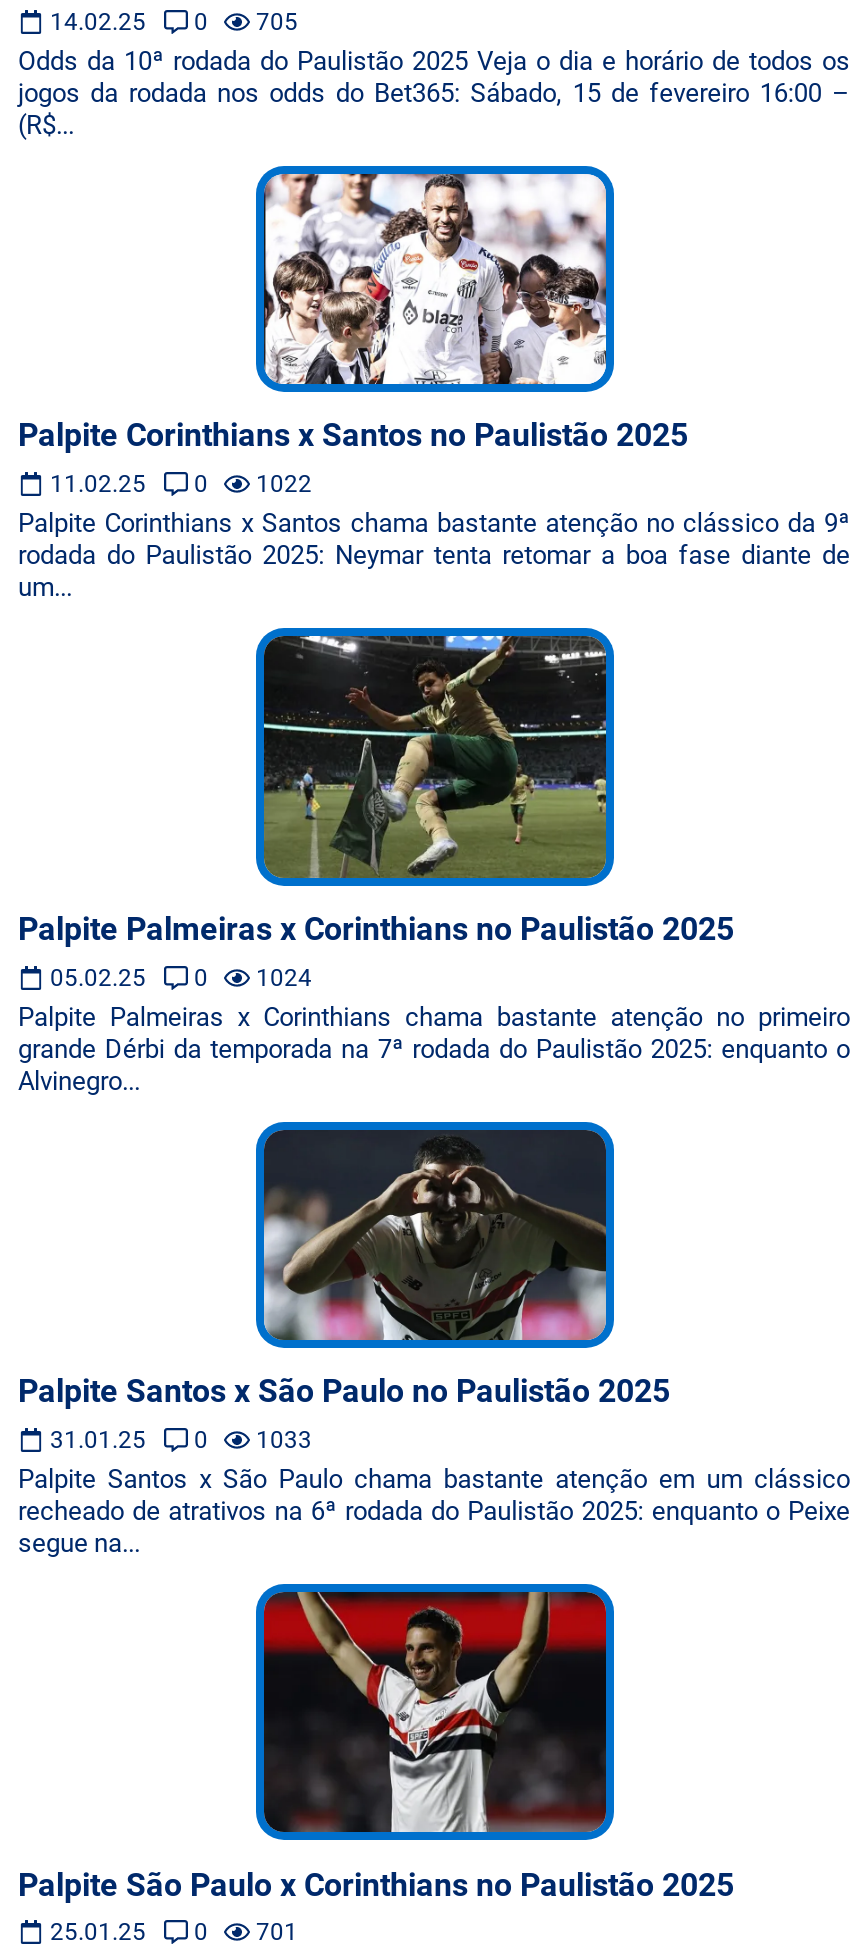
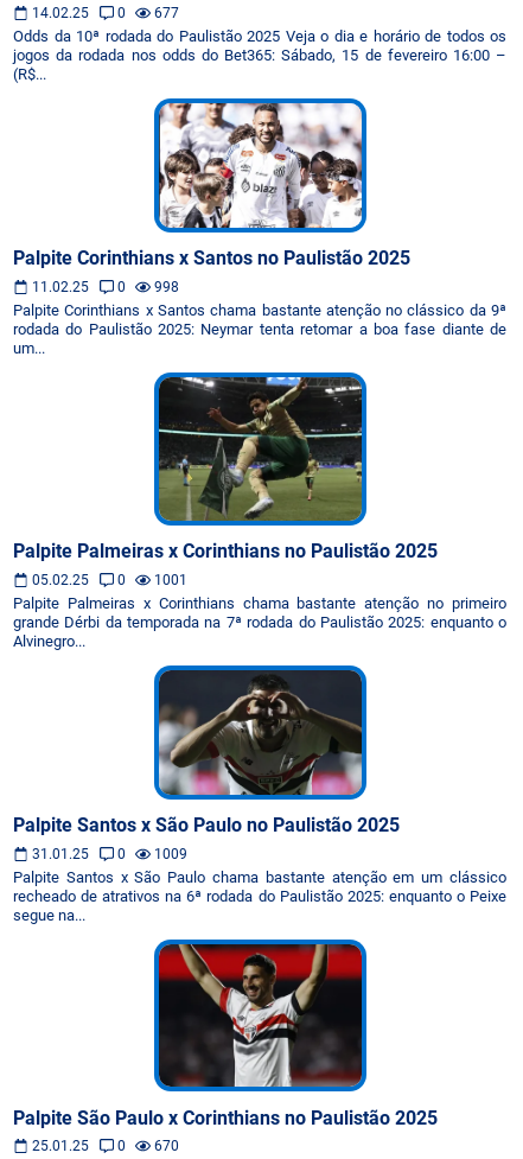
[50,8,298,36] 14.02.25 0 705 -> [32,5,179,21] 14.02.25 0 677
[50,470,312,498] 11.02.25 0 1022 -> [32,279,179,295] 11.02.25 0 998
[50,963,312,991] 05.02.25 0 1024 -> [32,571,187,588] 05.02.25 0 1001
[50,1426,312,1454] 31.01.25 0 1033 -> [32,846,187,862] 31.01.25 0 1009
[50,1919,298,1947] 25.01.25 0 701 -> [32,1138,179,1155] 25.01.25 0 670

